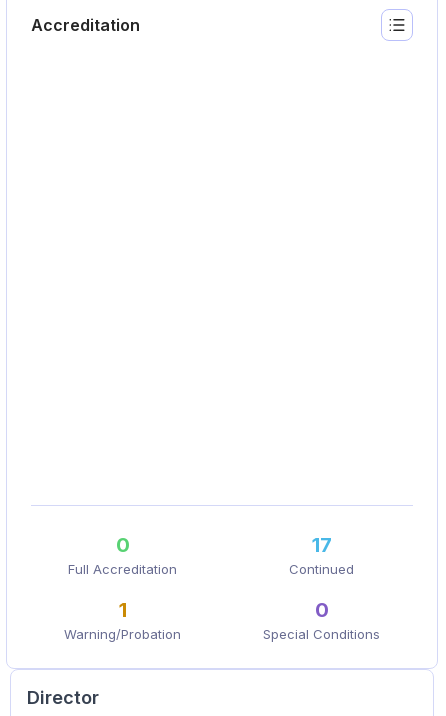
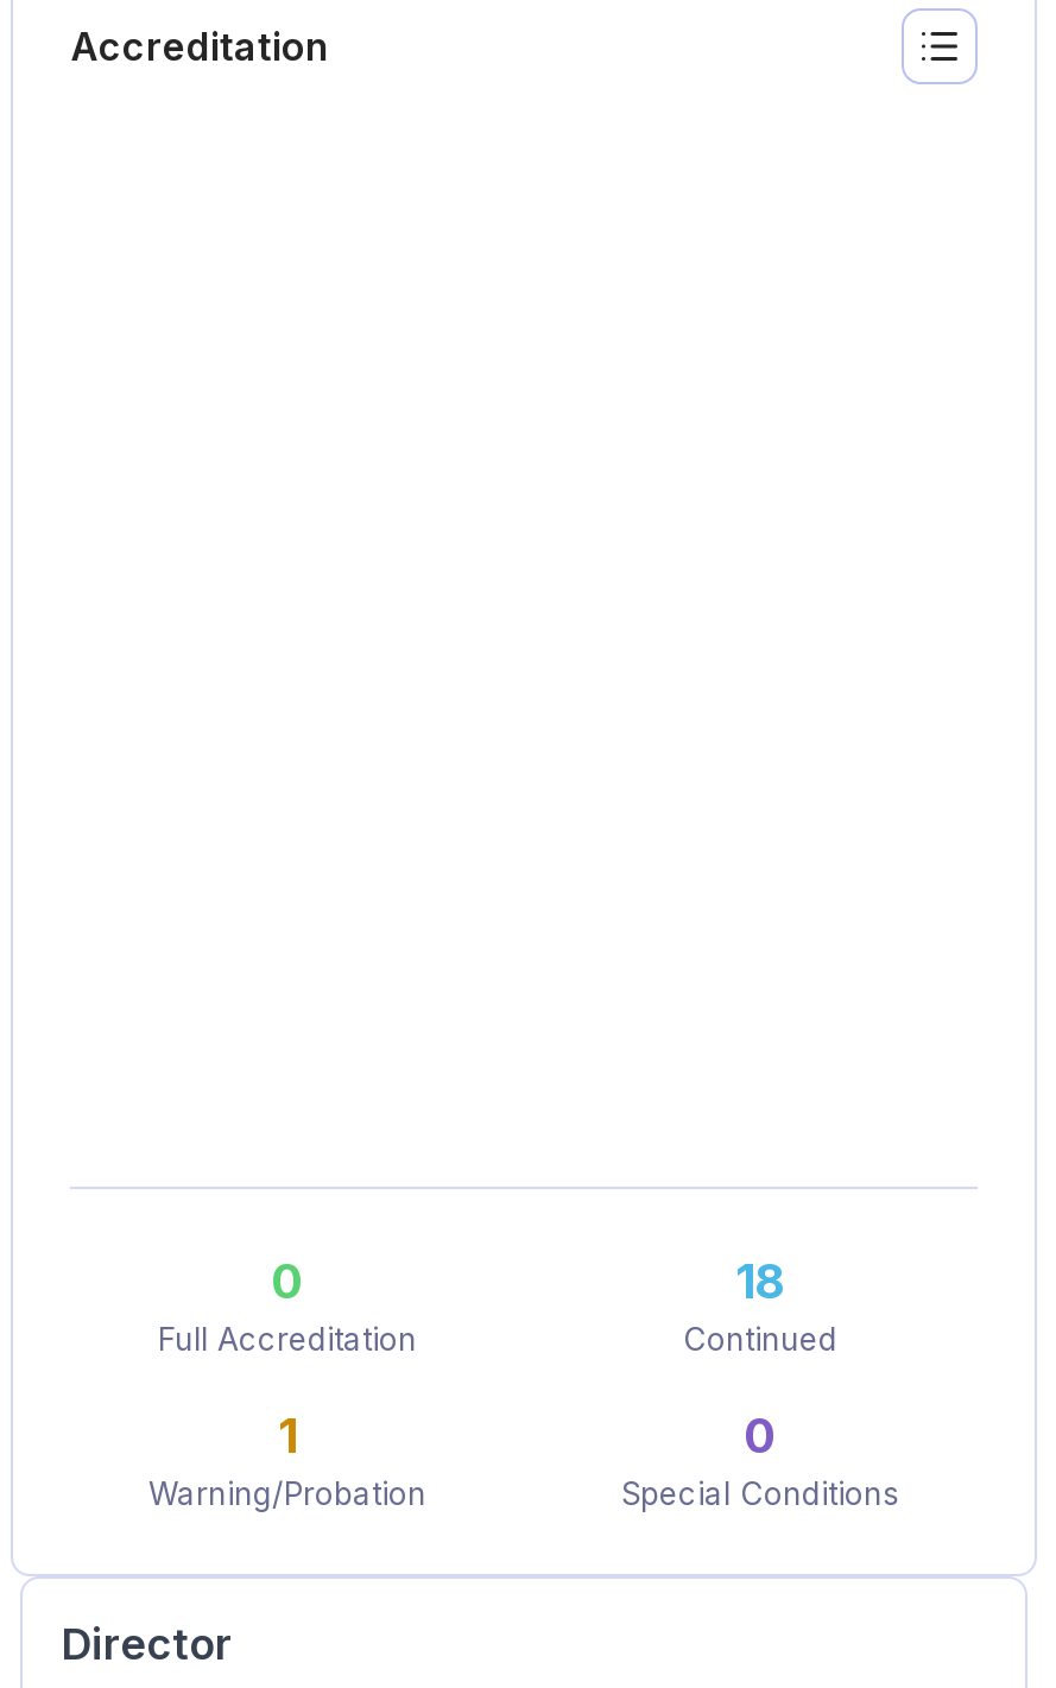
[311,533,331,557] 17 -> [735,1253,785,1310] 18

